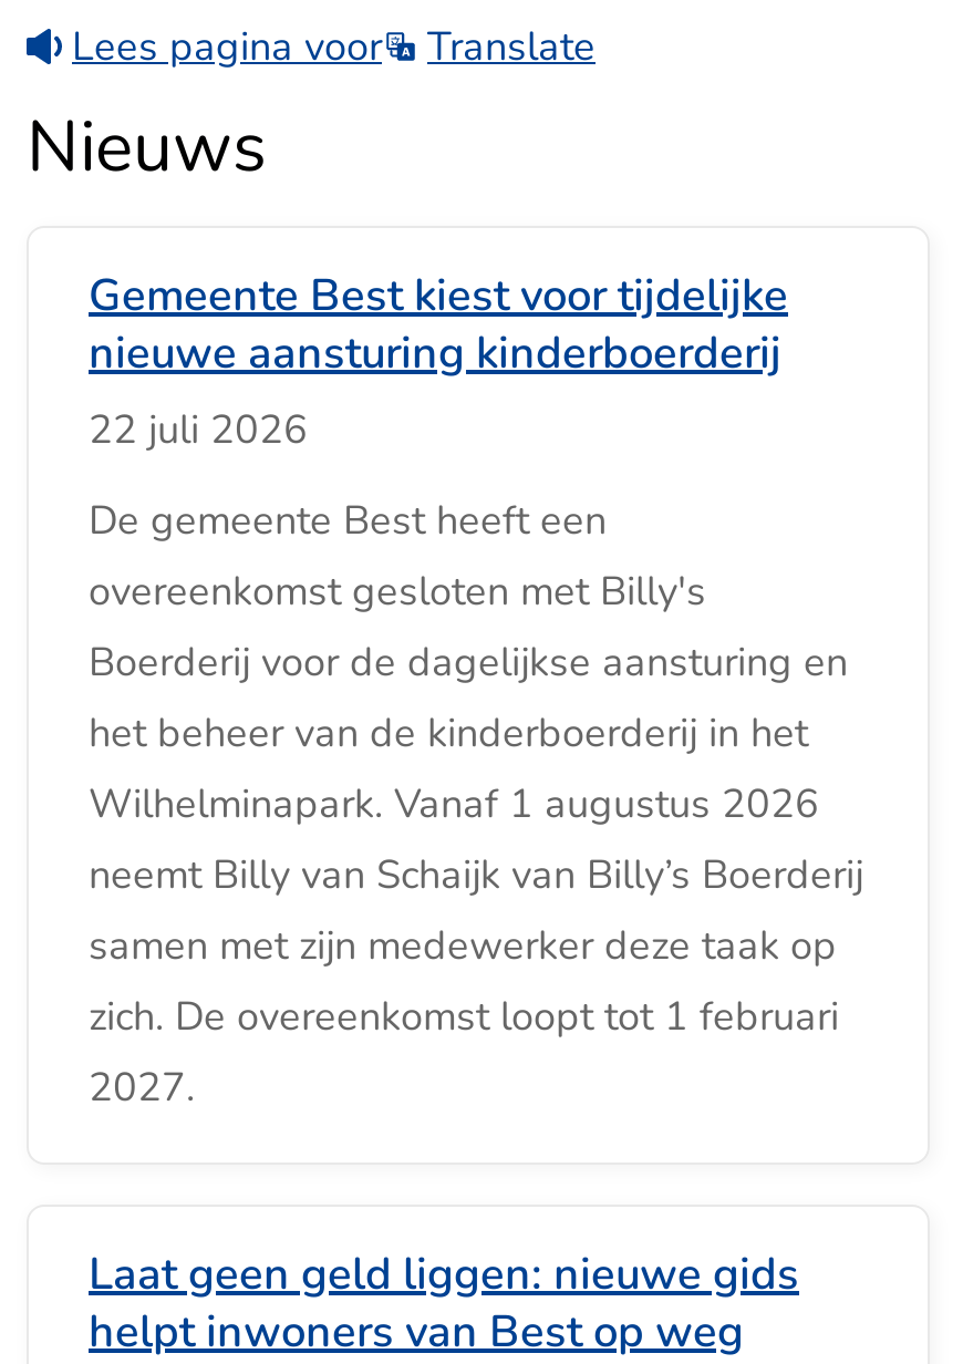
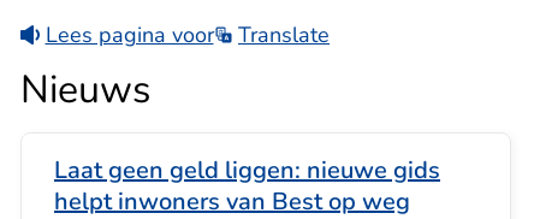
[89,265,863,1113] Gemeente Best kiest voor tijdelijke | nieuwe aansturing kinderboerderij | 22 juli 2026 | De gemeente Best heeft een | overeenkomst gesloten met Billy's | Boerderij voor de dagelijkse aansturing en | het beheer van de kinderboerderij in het | Wilhelminapark. Vanaf 1 augustus 2026 | neemt Billy van Schaijk van Billy’s Boerderij | samen met zijn medewerker deze taak op | zich. De overeenkomst loopt tot 1 februari | 2027. -> none

